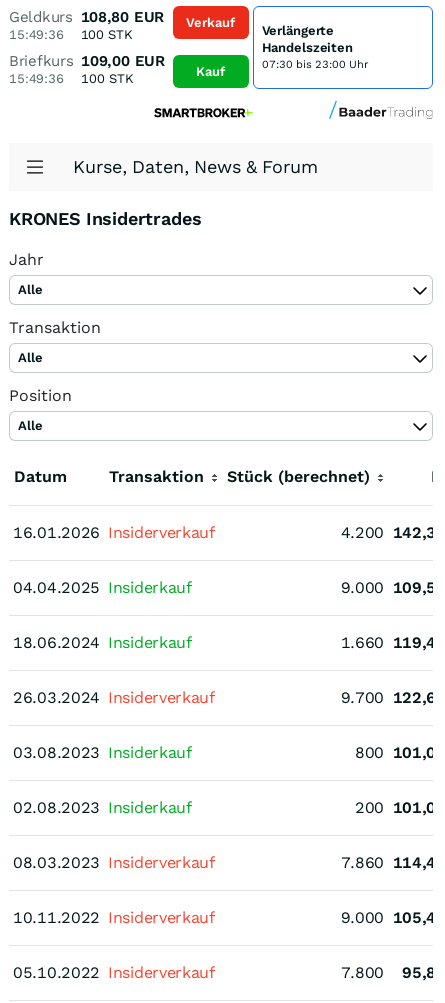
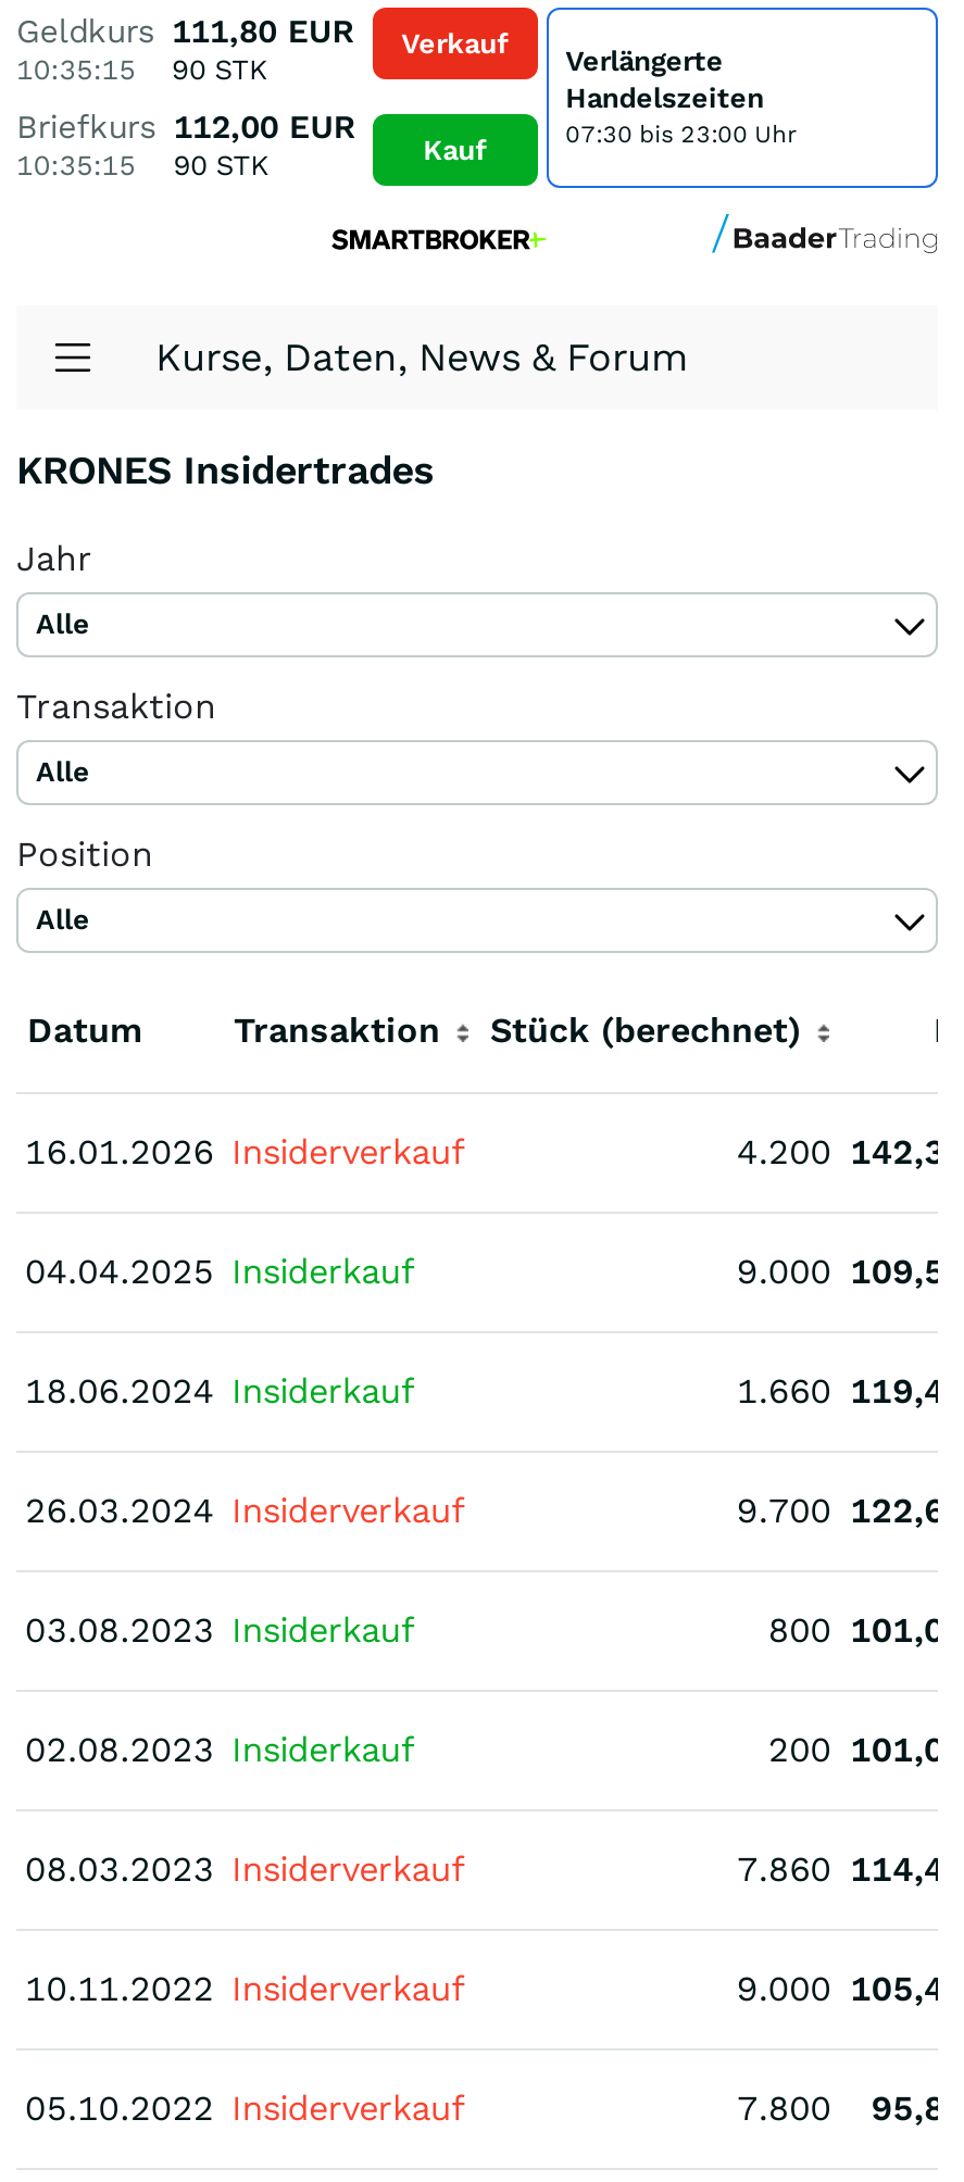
[9,8,235,29] Geldkurs 108,80 EUR Verkauf -> [16,12,508,59] Geldkurs 111,80 EUR Verkauf
[9,27,64,42] 15:49:36 -> [16,53,136,86] 10:35:15
[81,27,133,42] 100 STK -> [172,53,268,86] 90 STK
[9,52,165,70] Briefkurs 109,00 EUR -> [16,108,355,147] Briefkurs 112,00 EUR
[9,71,64,86] 15:49:36 -> [16,149,136,181] 10:35:15
[81,71,133,86] 100 STK -> [173,149,270,181] 90 STK

